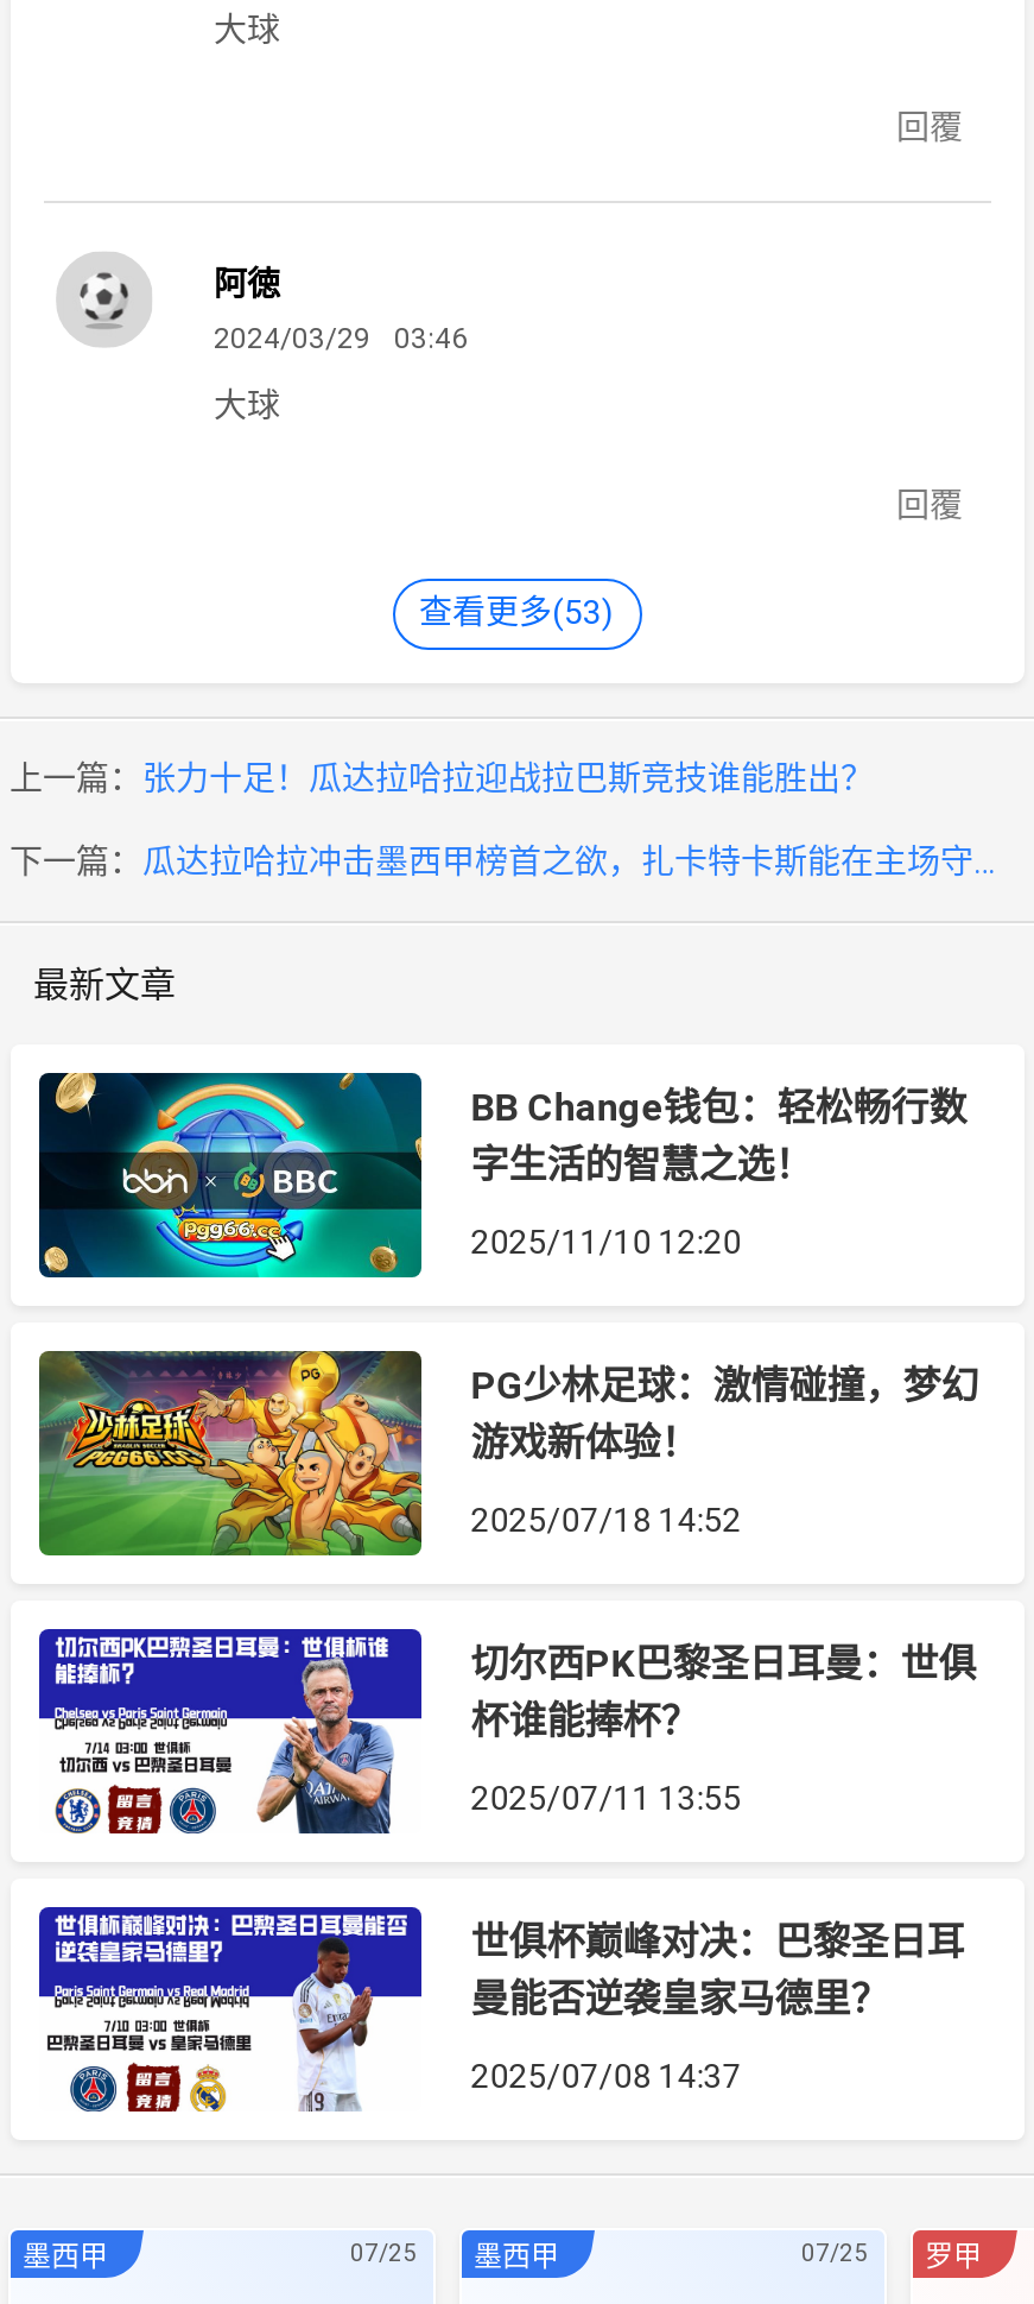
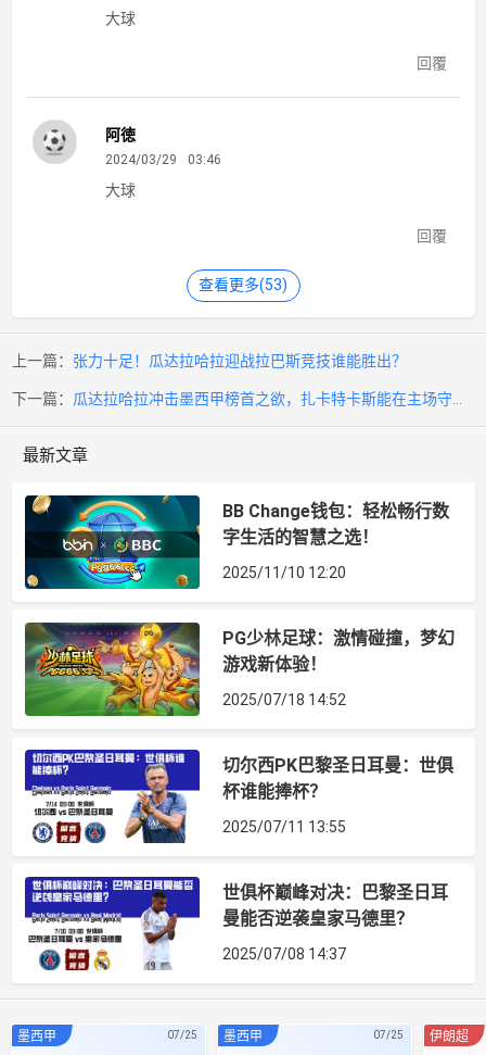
[925,2240,982,2273] 罗甲 -> [430,1029,469,1044] 伊朗超

